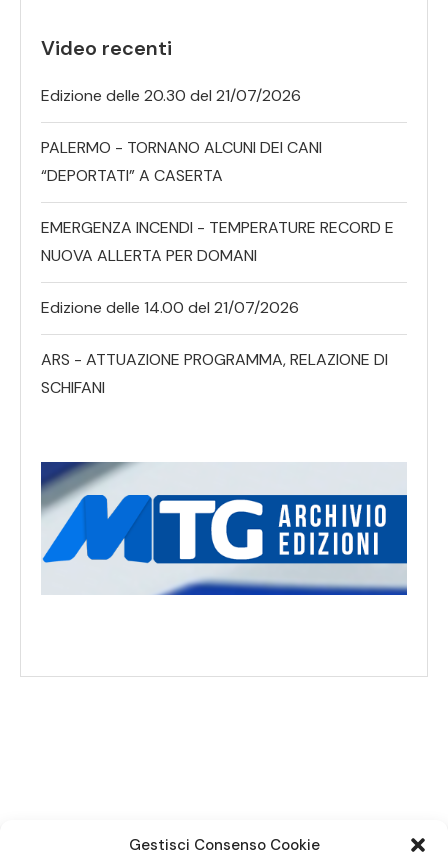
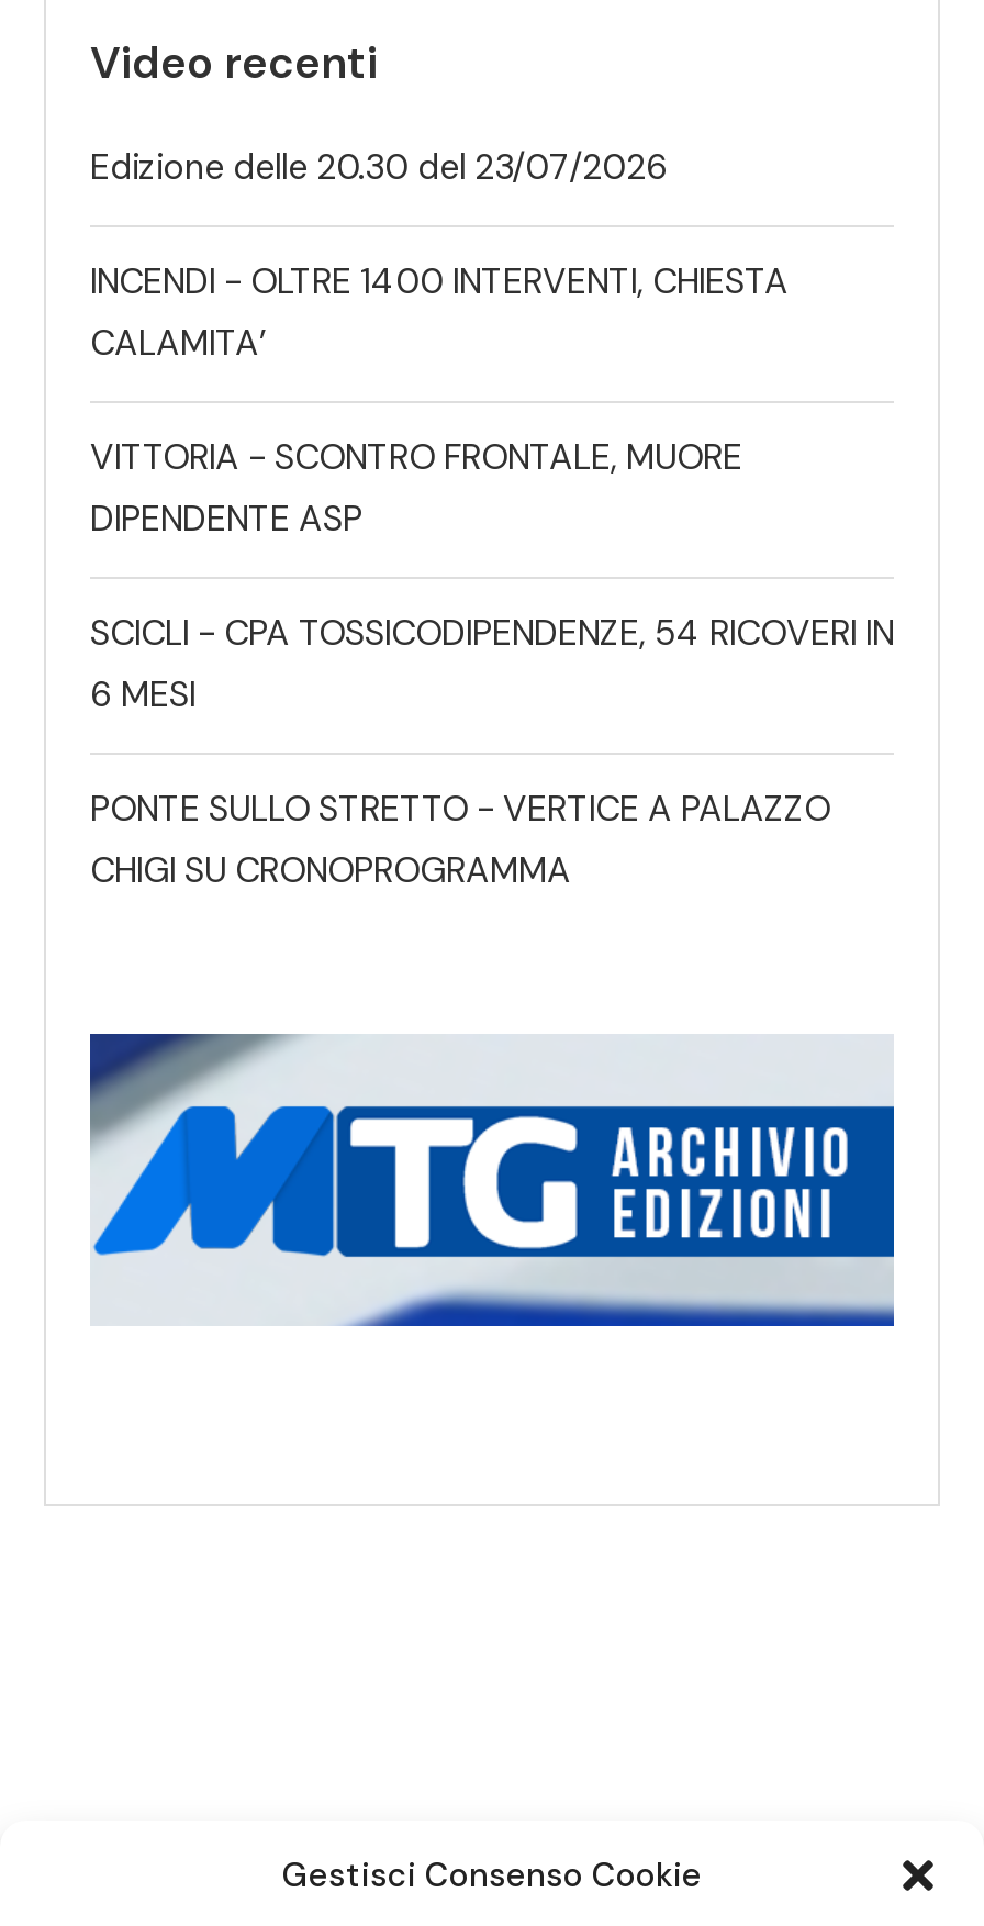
[41,85,301,106] Edizione delle 20.30 del 21/07/2026 -> [90,145,668,191] Edizione delle 20.30 del 23/07/2026
[41,137,322,186] PALERMO - TORNANO ALCUNI DEI CANI | “DEPORTATI” A CASERTA -> [90,259,789,367] INCENDI - OLTRE 1400 INTERVENTI, CHIESTA | CALAMITA’
[41,217,394,266] EMERGENZA INCENDI - TEMPERATURE RECORD E | NUOVA ALLERTA PER DOMANI -> [90,435,742,543] VITTORIA - SCONTRO FRONTALE, MUORE | DIPENDENTE ASP
[41,297,299,318] Edizione delle 14.00 del 21/07/2026 -> [90,611,894,719] SCICLI - CPA TOSSICODIPENDENZE, 54 RICOVERI IN | 6 MESI
[41,349,388,398] ARS - ATTUAZIONE PROGRAMMA, RELAZIONE DI | SCHIFANI -> [90,787,830,894] PONTE SULLO STRETTO - VERTICE A PALAZZO | CHIGI SU CRONOPROGRAMMA

